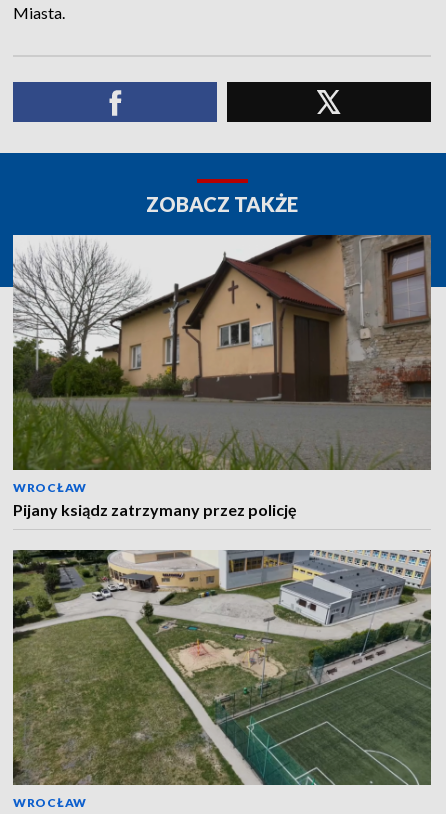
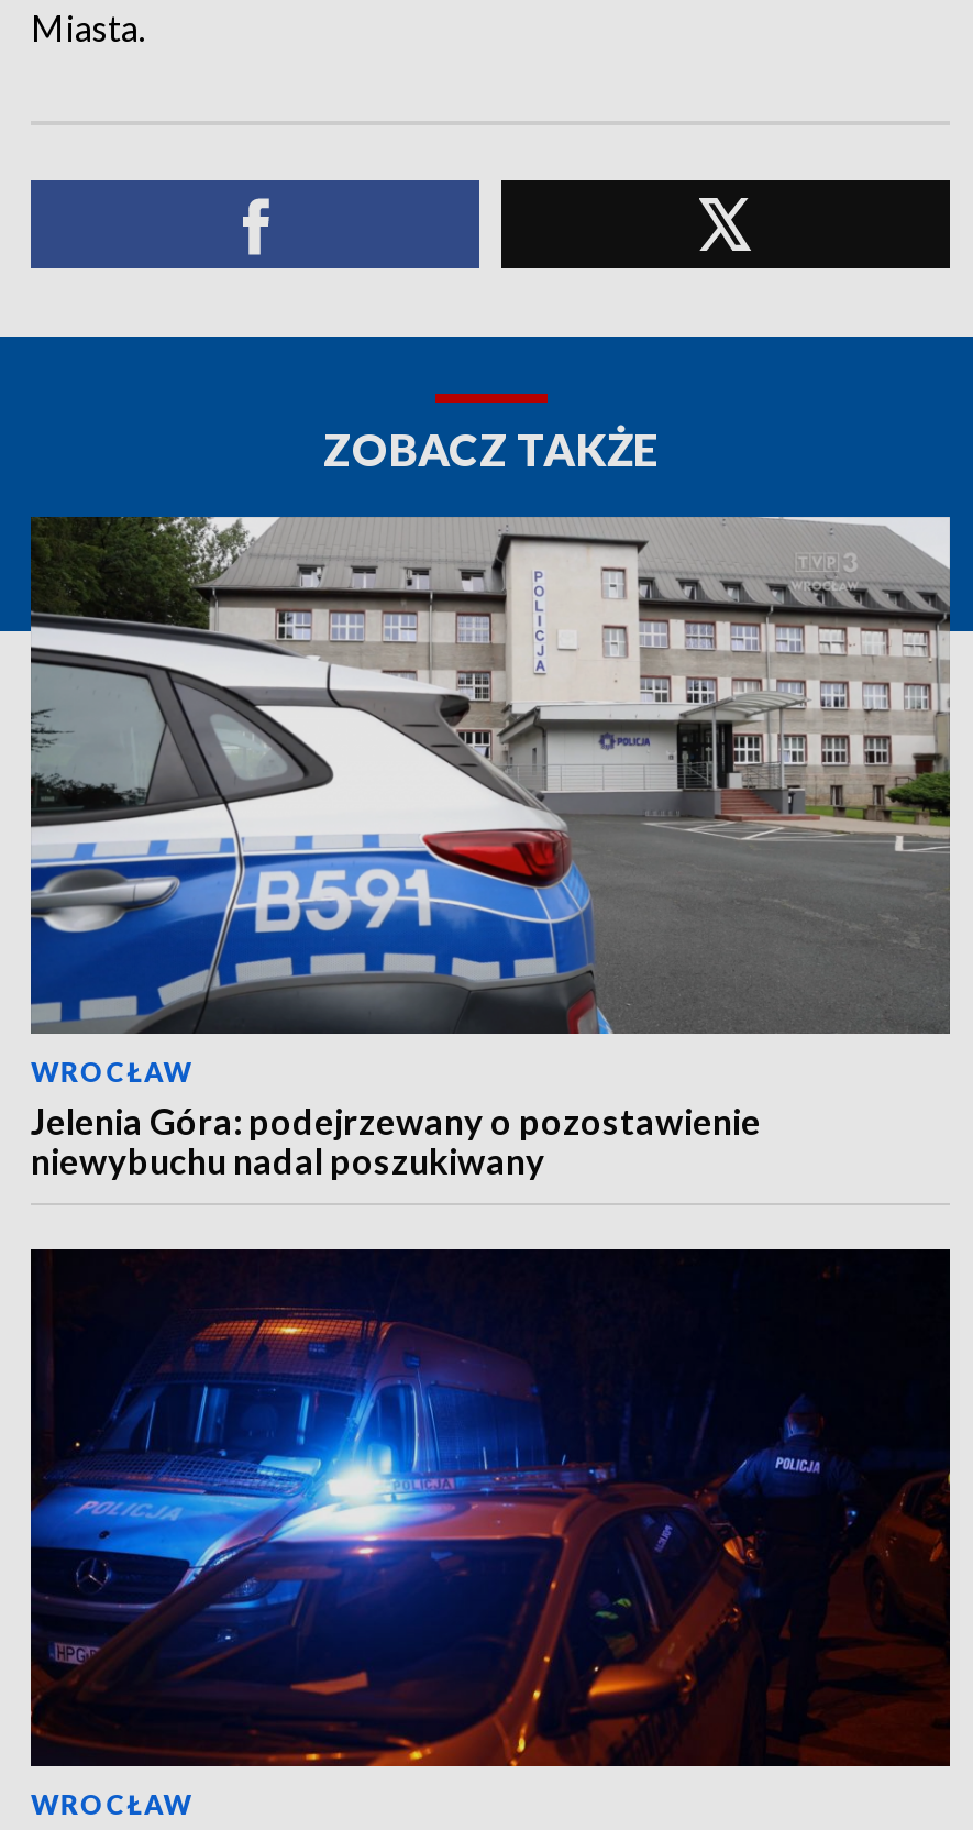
[12,234,431,519] [image] | Pijany ksiądz zatrzymany przez policję -> [29,515,952,1181] [image] | Jelenia Góra: podejrzewany o pozostawienie | niewybuchu nadal poszukiwany
[12,549,432,786] [image] -> [29,1247,952,1768] [image]

